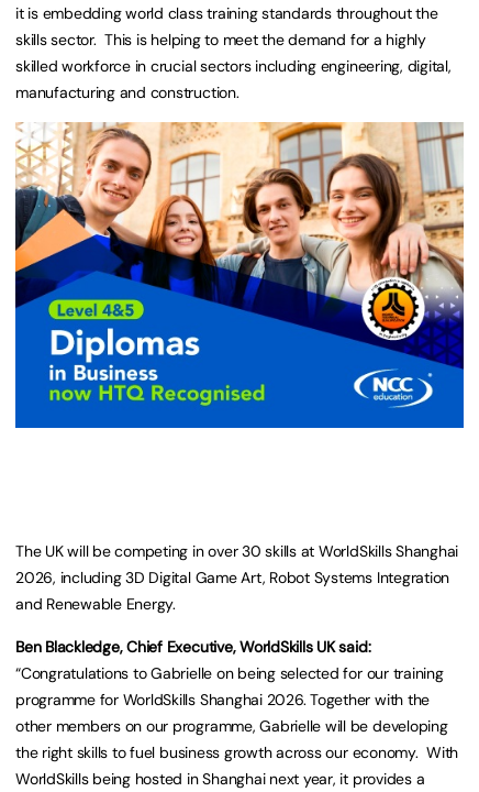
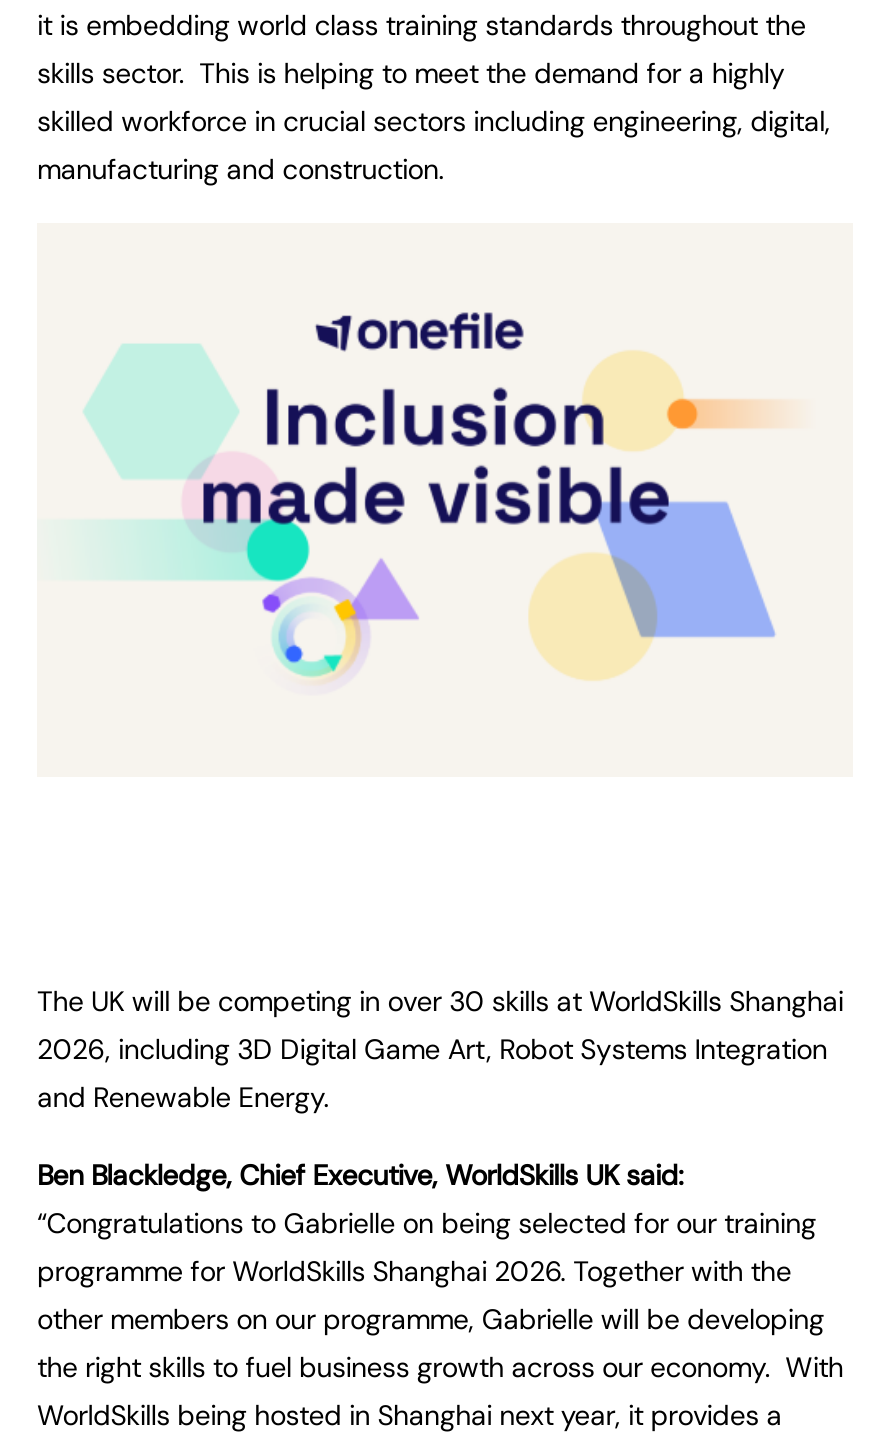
[14,121,465,429] [image] -> [37,222,853,778] [image]

